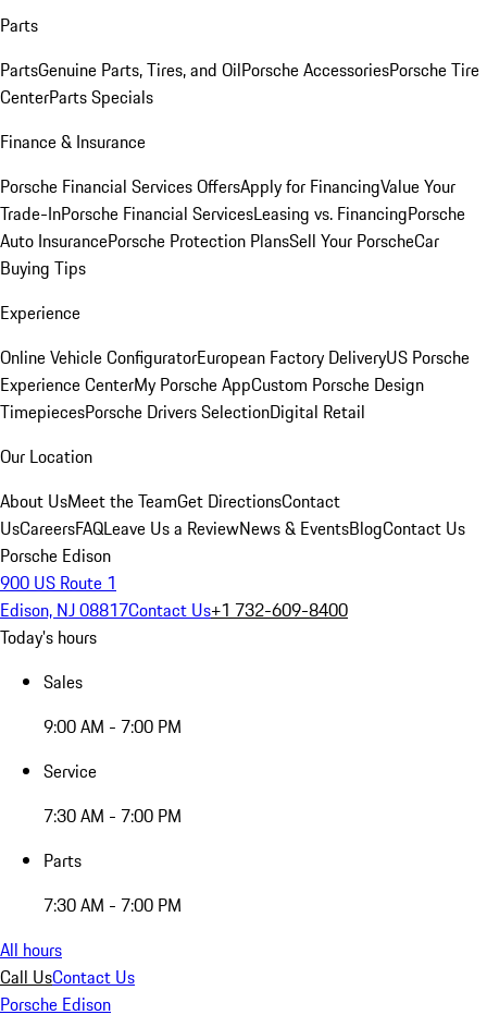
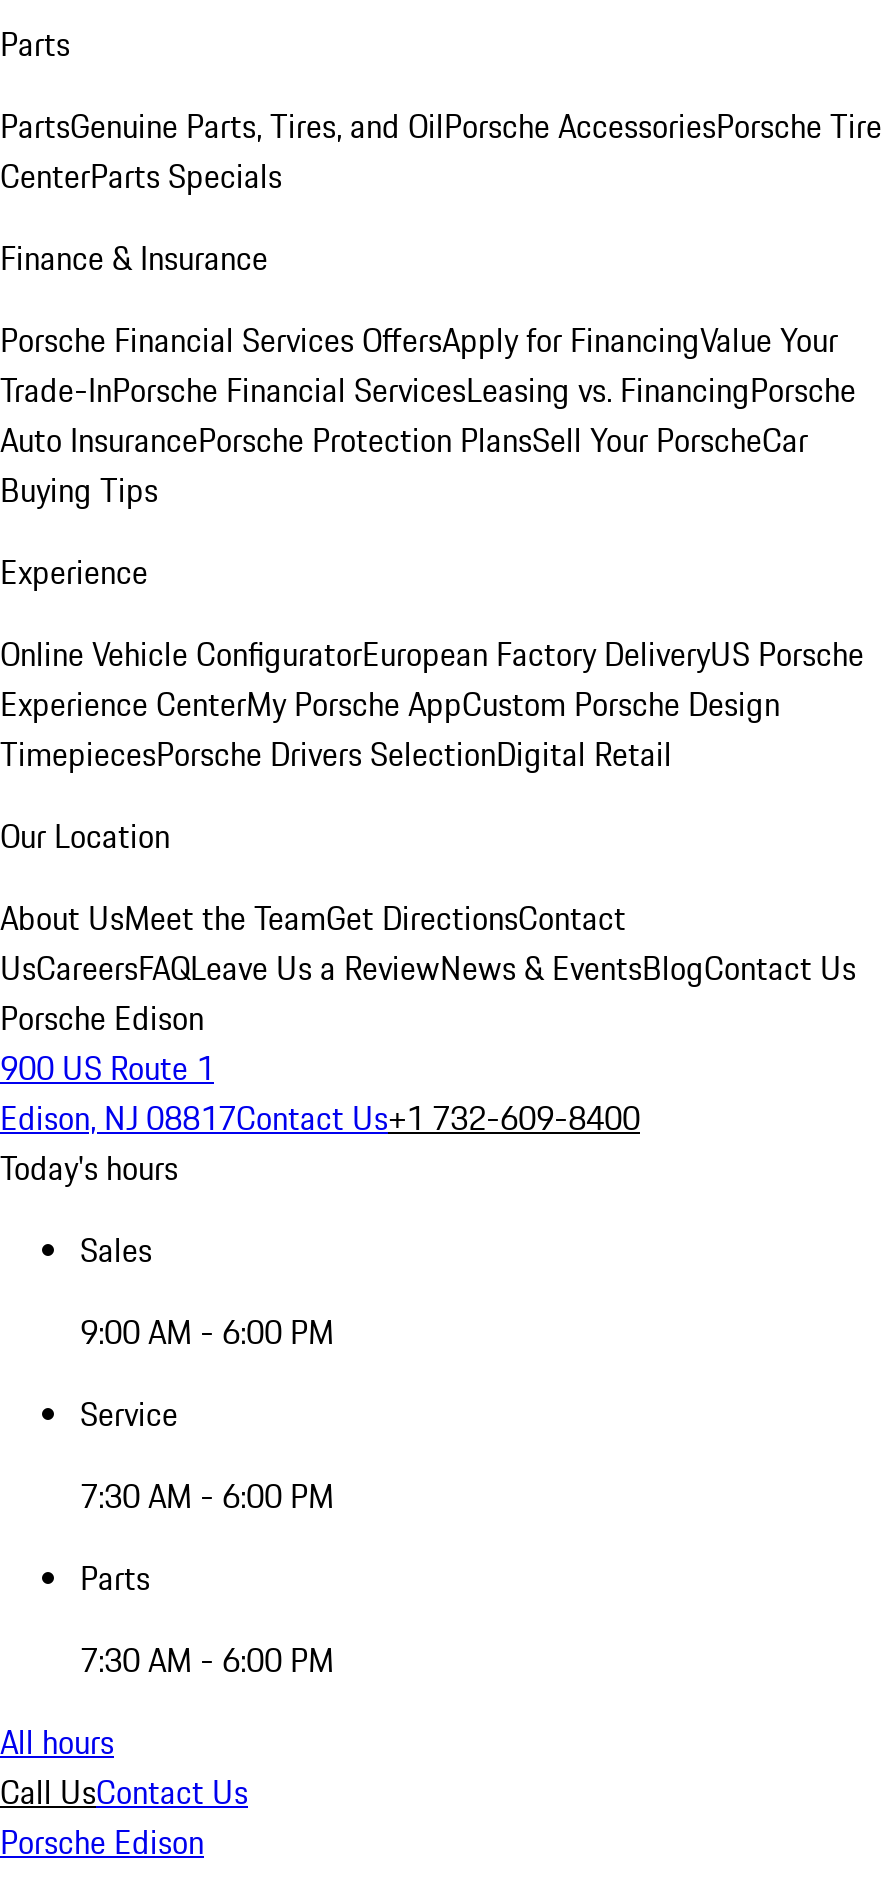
[43,713,182,739] 9:00 AM - 7:00 PM -> [80,1308,334,1356] 9:00 AM - 6:00 PM
[43,803,182,829] 7:30 AM - 7:00 PM -> [80,1472,334,1520] 7:30 AM - 6:00 PM
[43,892,182,918] 7:30 AM - 7:00 PM -> [80,1636,334,1684] 7:30 AM - 6:00 PM

